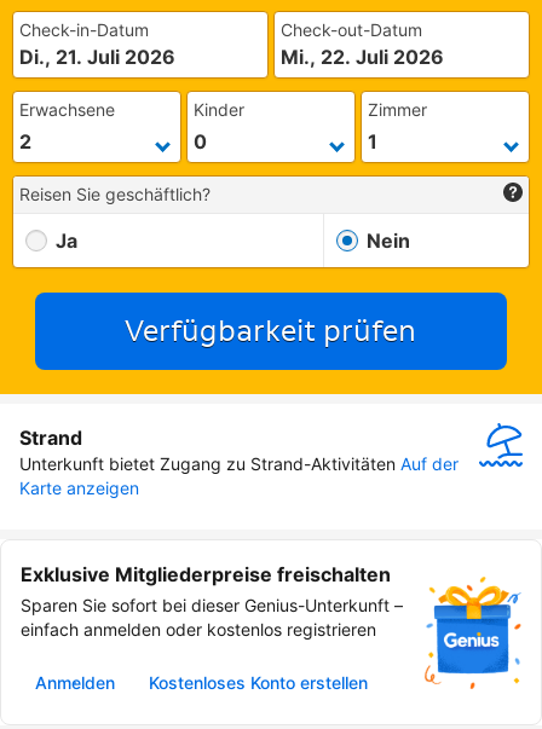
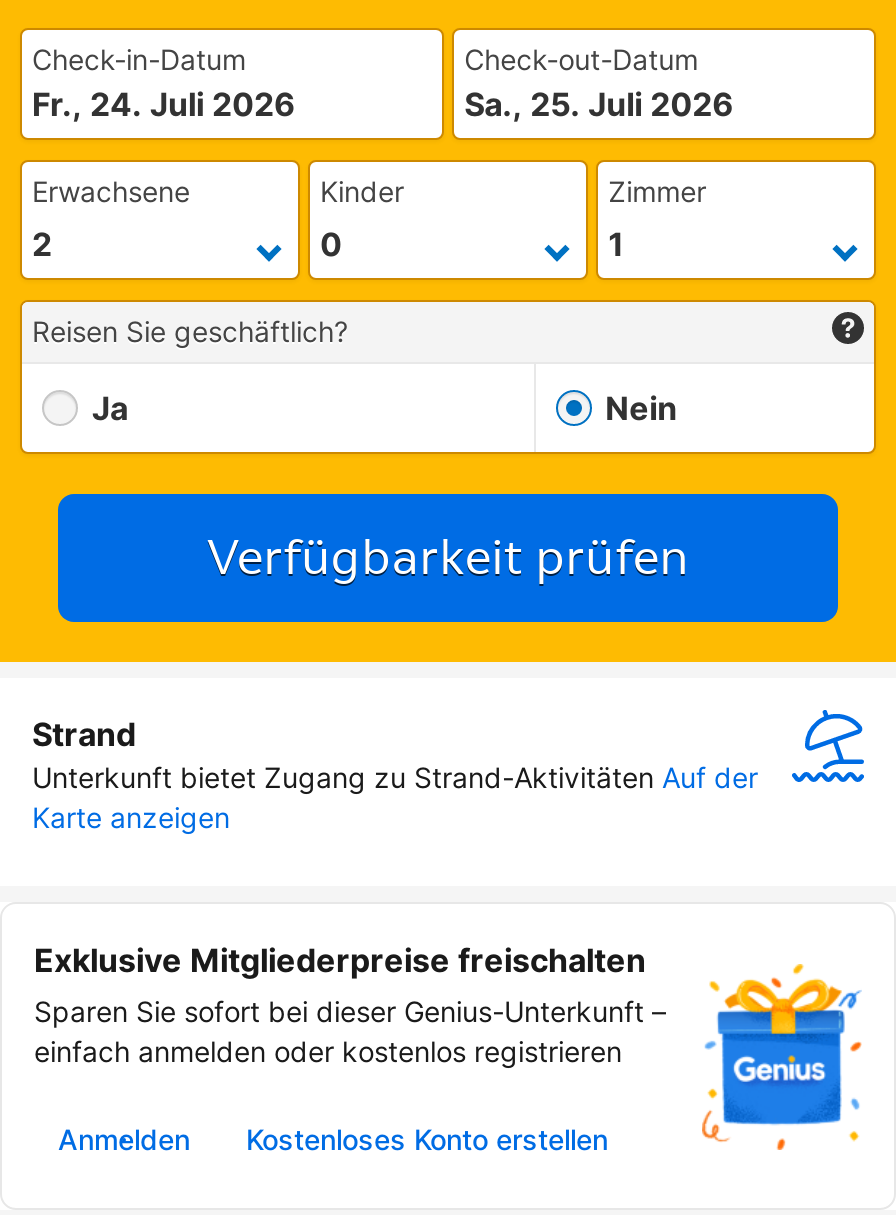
[19,45,175,69] Di., 21. Juli 2026 -> [32,84,296,124] Fr., 24. Juli 2026
[281,45,444,69] Mi., 22. Juli 2026 -> [464,84,734,124] Sa., 25. Juli 2026

